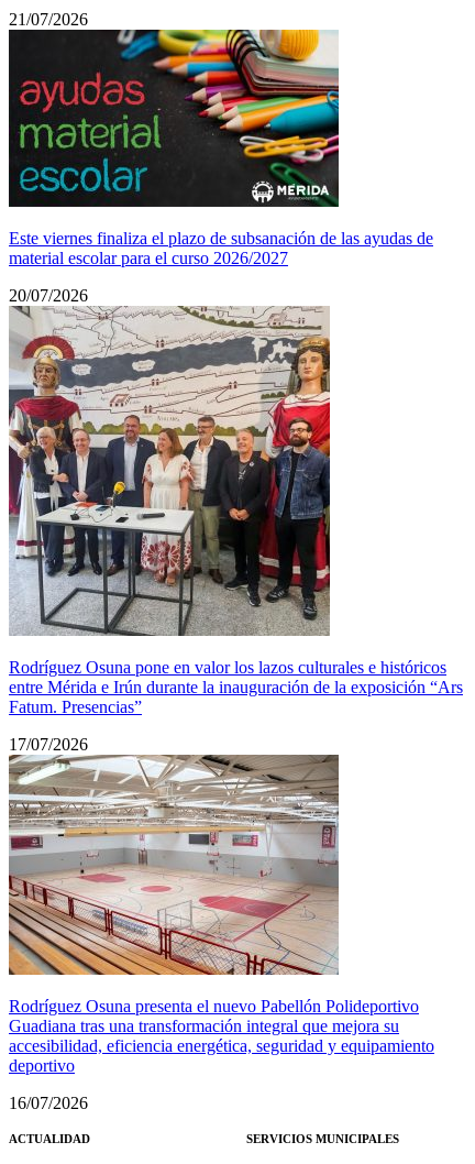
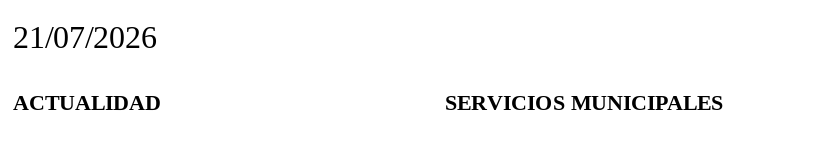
[8,29,433,304] [image] | Este viernes finaliza el plazo de subsanación de las ayudas de | material escolar para el curso 2026/2027 | 20/07/2026 -> none
[8,305,463,753] [image] | Rodríguez Osuna pone en valor los lazos culturales e históricos | entre Mérida e Irún durante la inauguración de la exposición “Ars | Fatum. Presencias” | 17/07/2026 -> none
[8,754,434,1112] [image] | Rodríguez Osuna presenta el nuevo Pabellón Polideportivo | Guadiana tras una transformación integral que mejora su | accesibilidad, eficiencia energética, seguridad y equipamiento | deportivo | 16/07/2026 -> none

